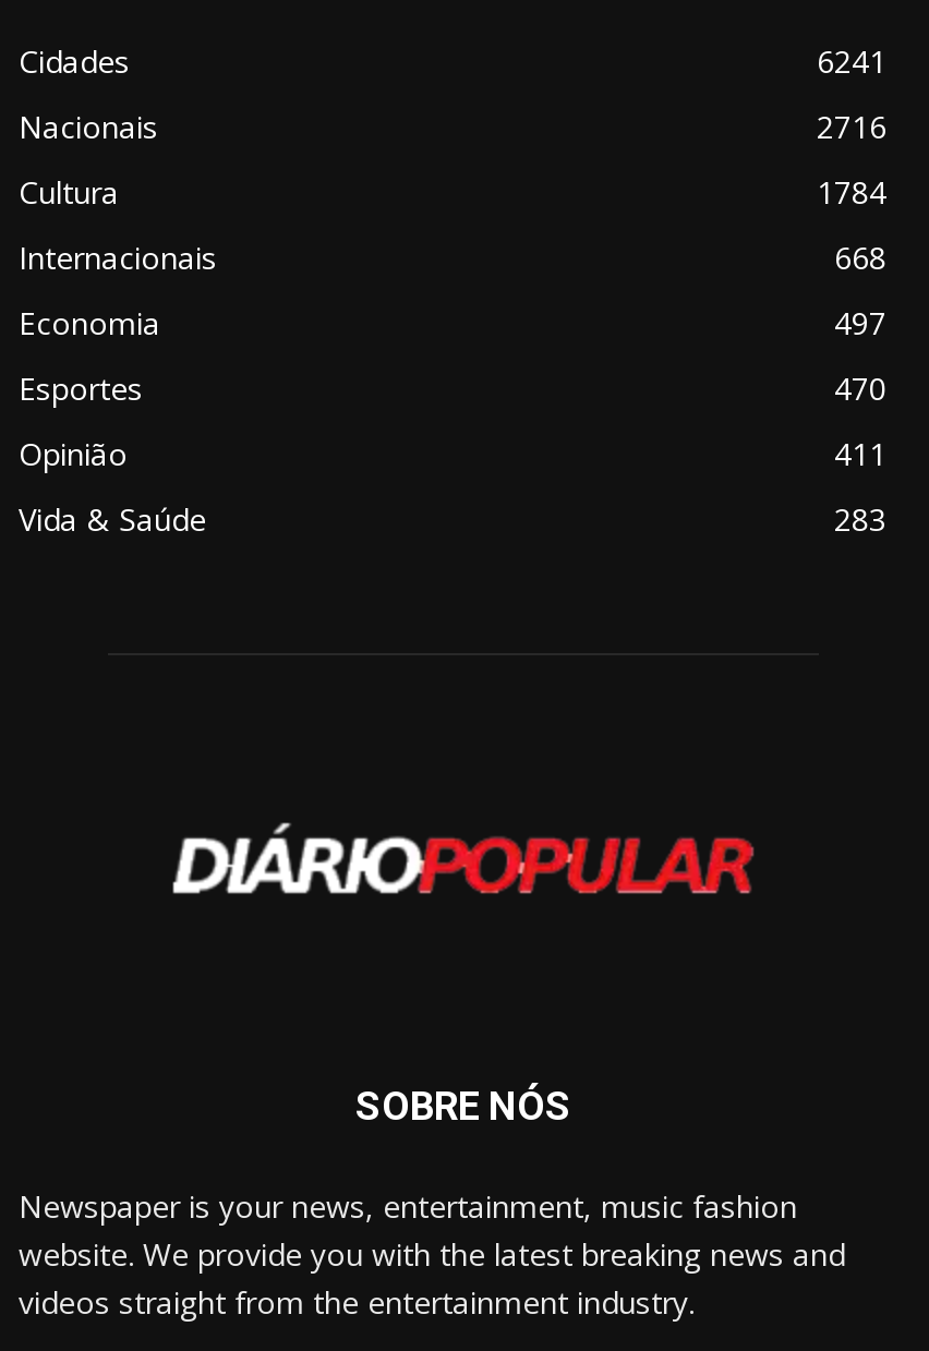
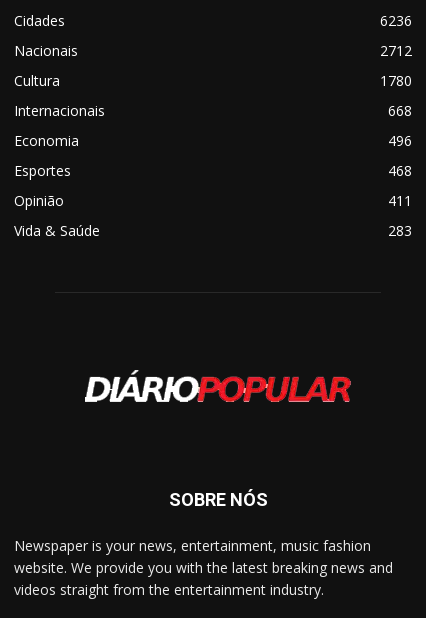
[817,41,886,83] 6241 -> [380,11,412,30] 6236
[817,107,886,148] 2716 -> [380,41,412,60] 2712
[817,172,886,213] 1784 -> [380,71,412,90] 1780
[834,303,886,344] 497 -> [388,131,412,150] 496
[834,368,886,410] 470 -> [388,161,412,180] 468

